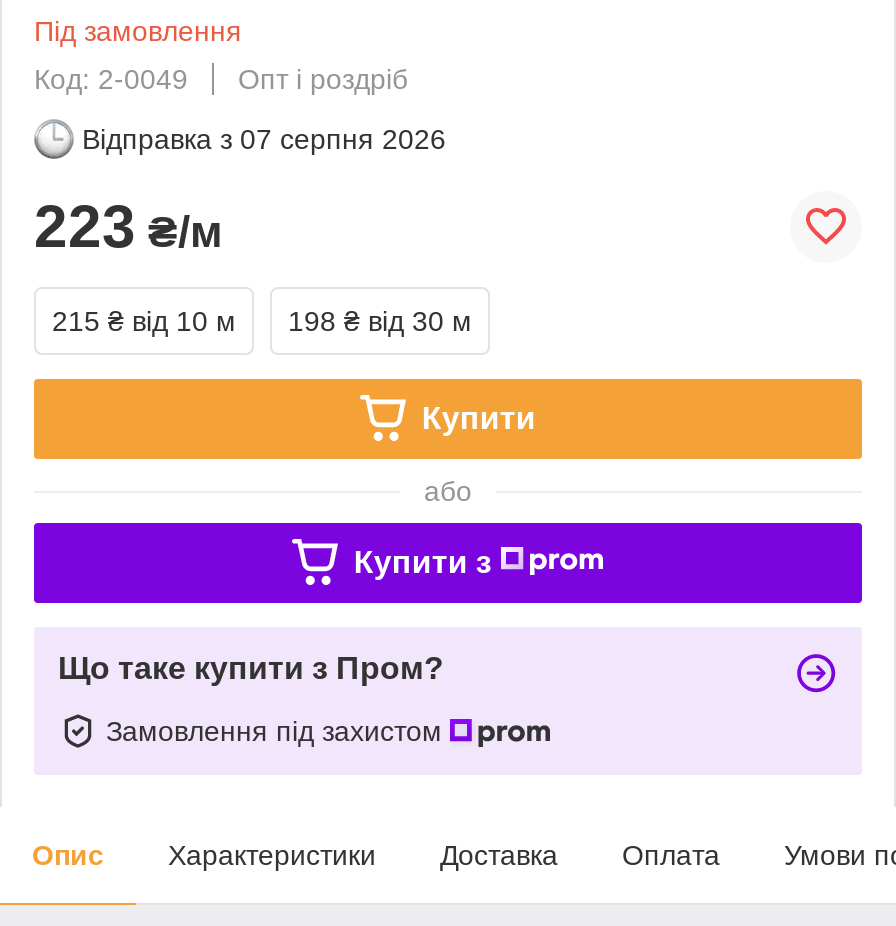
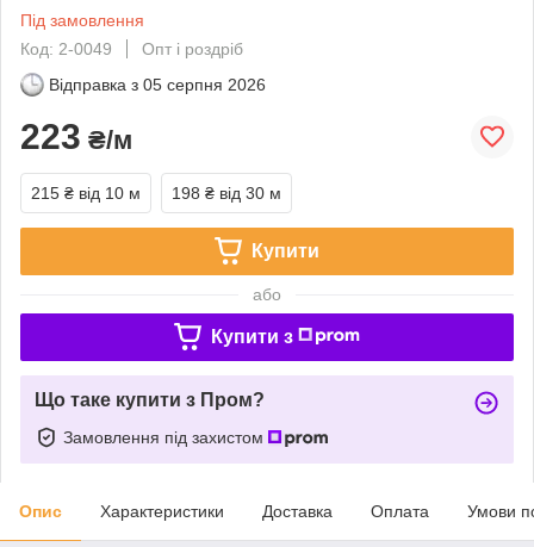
[82,123,446,155] Відправка з 07 серпня 2026 -> [49,75,266,94] Відправка з 05 серпня 2026

